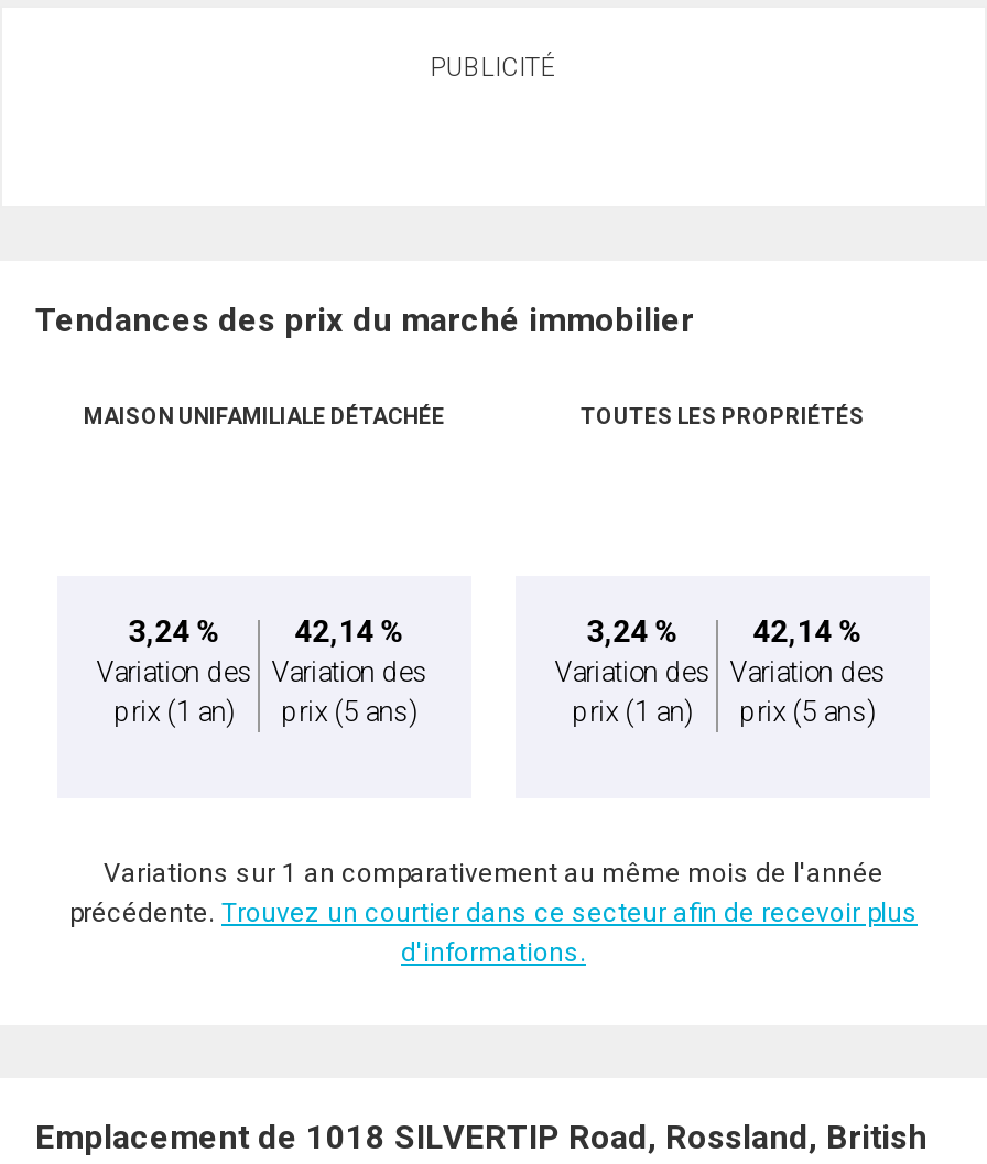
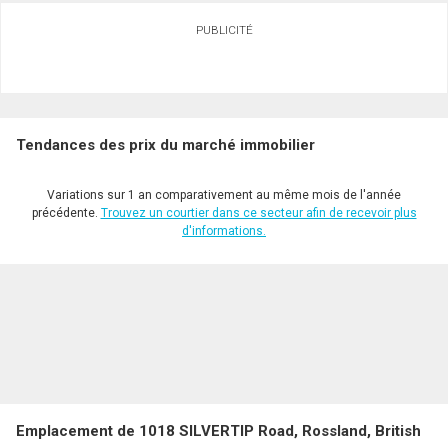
[84,404,445,428] MAISON UNIFAMILIALE DÉTACHÉE -> none
[581,404,865,428] TOUTES LES PROPRIÉTÉS -> none
[96,613,253,728] 3,24 % | Variation des | prix (1 an) -> none
[271,613,428,728] 42,14 % | Variation des | prix (5 ans) -> none
[555,613,711,728] 3,24 % | Variation des | prix (1 an) -> none
[730,613,886,728] 42,14 % | Variation des | prix (5 ans) -> none
moved [69,858,918,968] -> [31,188,416,238]: Variations sur 1 an comparativement au même mois de l'année | précédente. Trouvez un courtier dans ce secteur afin de recevoir plus | d'informations.

